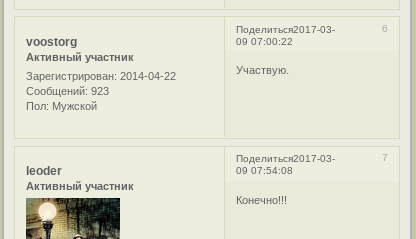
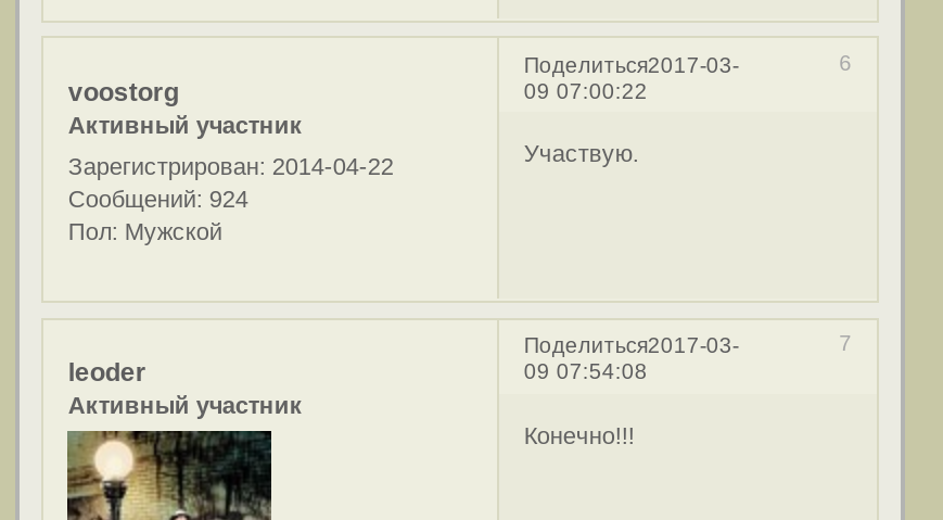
[26,85,109,97] Сообщений: 923 -> [68,186,248,212] Сообщений: 924

